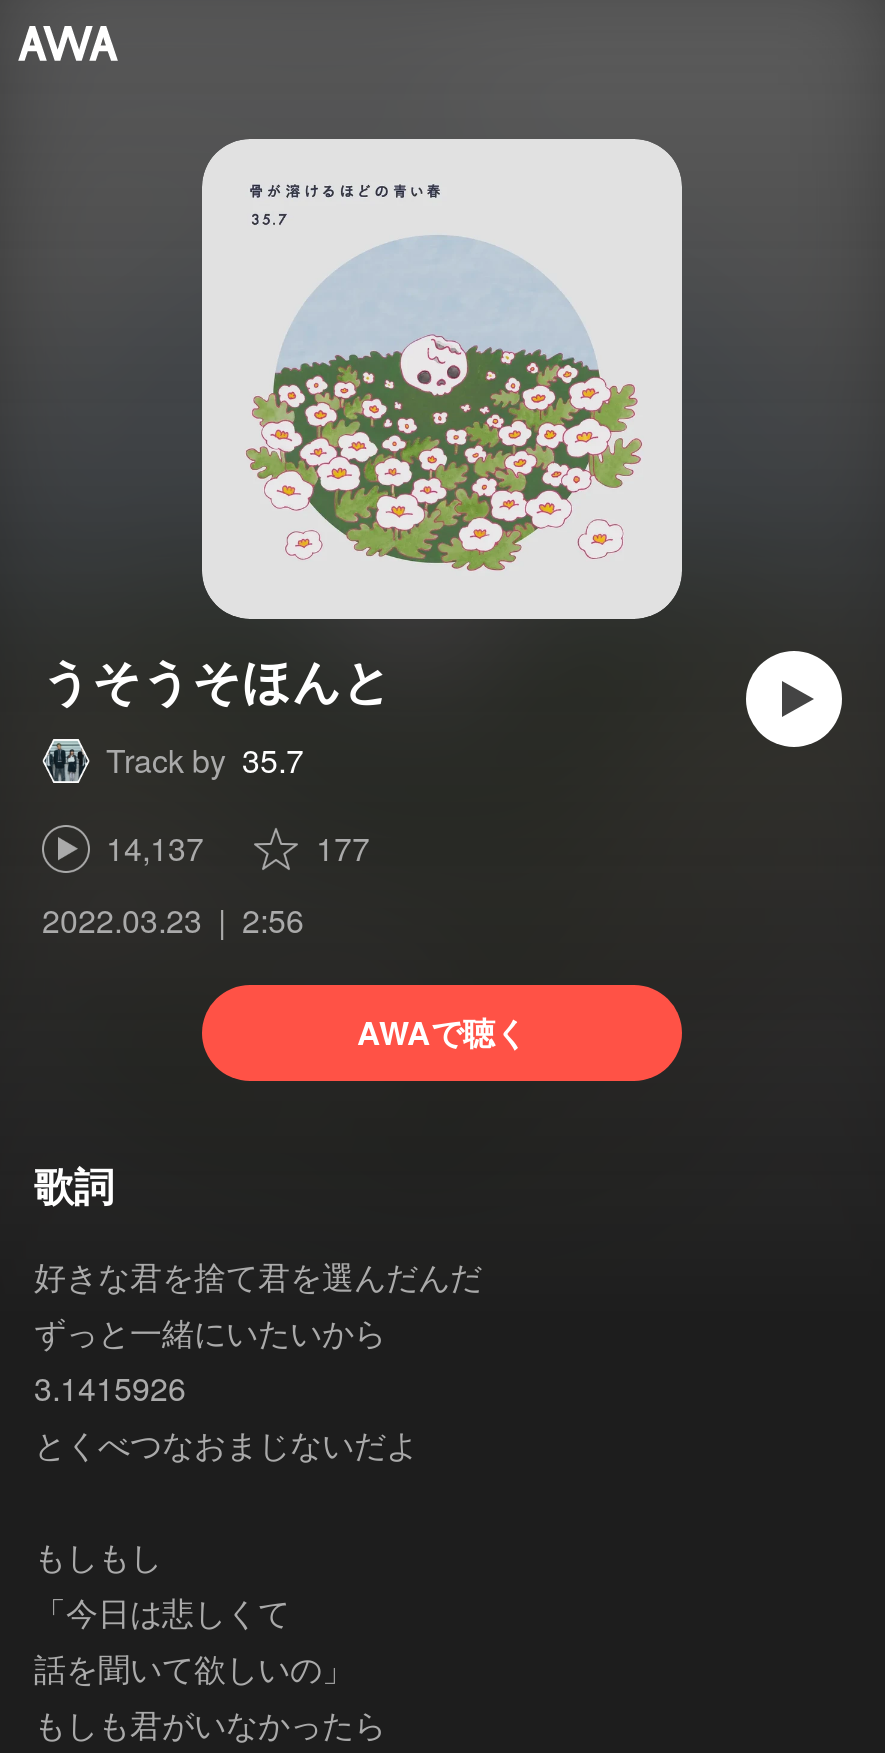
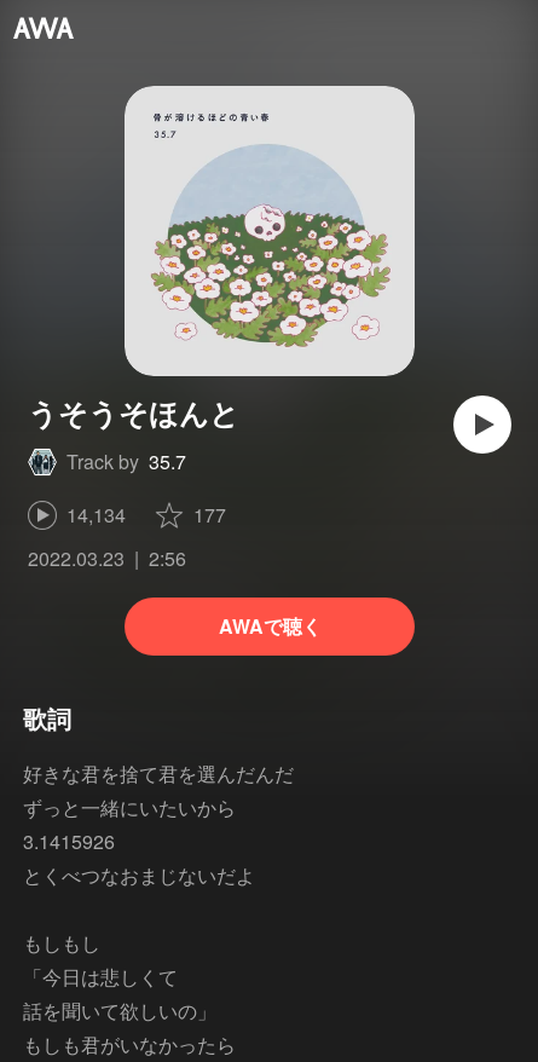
[106,825,204,871] 14,137 -> [66,501,126,529] 14,134

